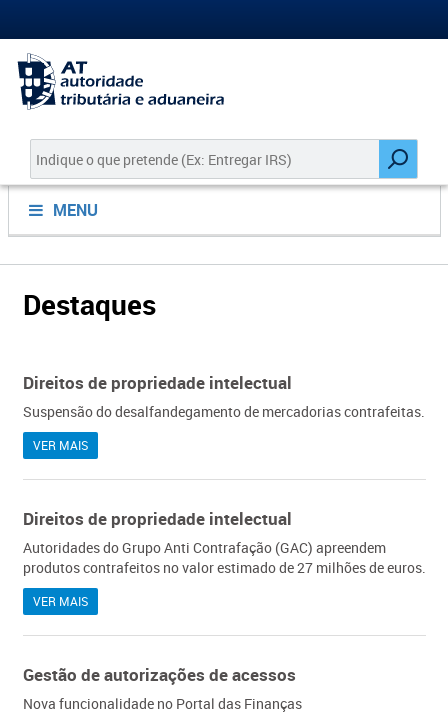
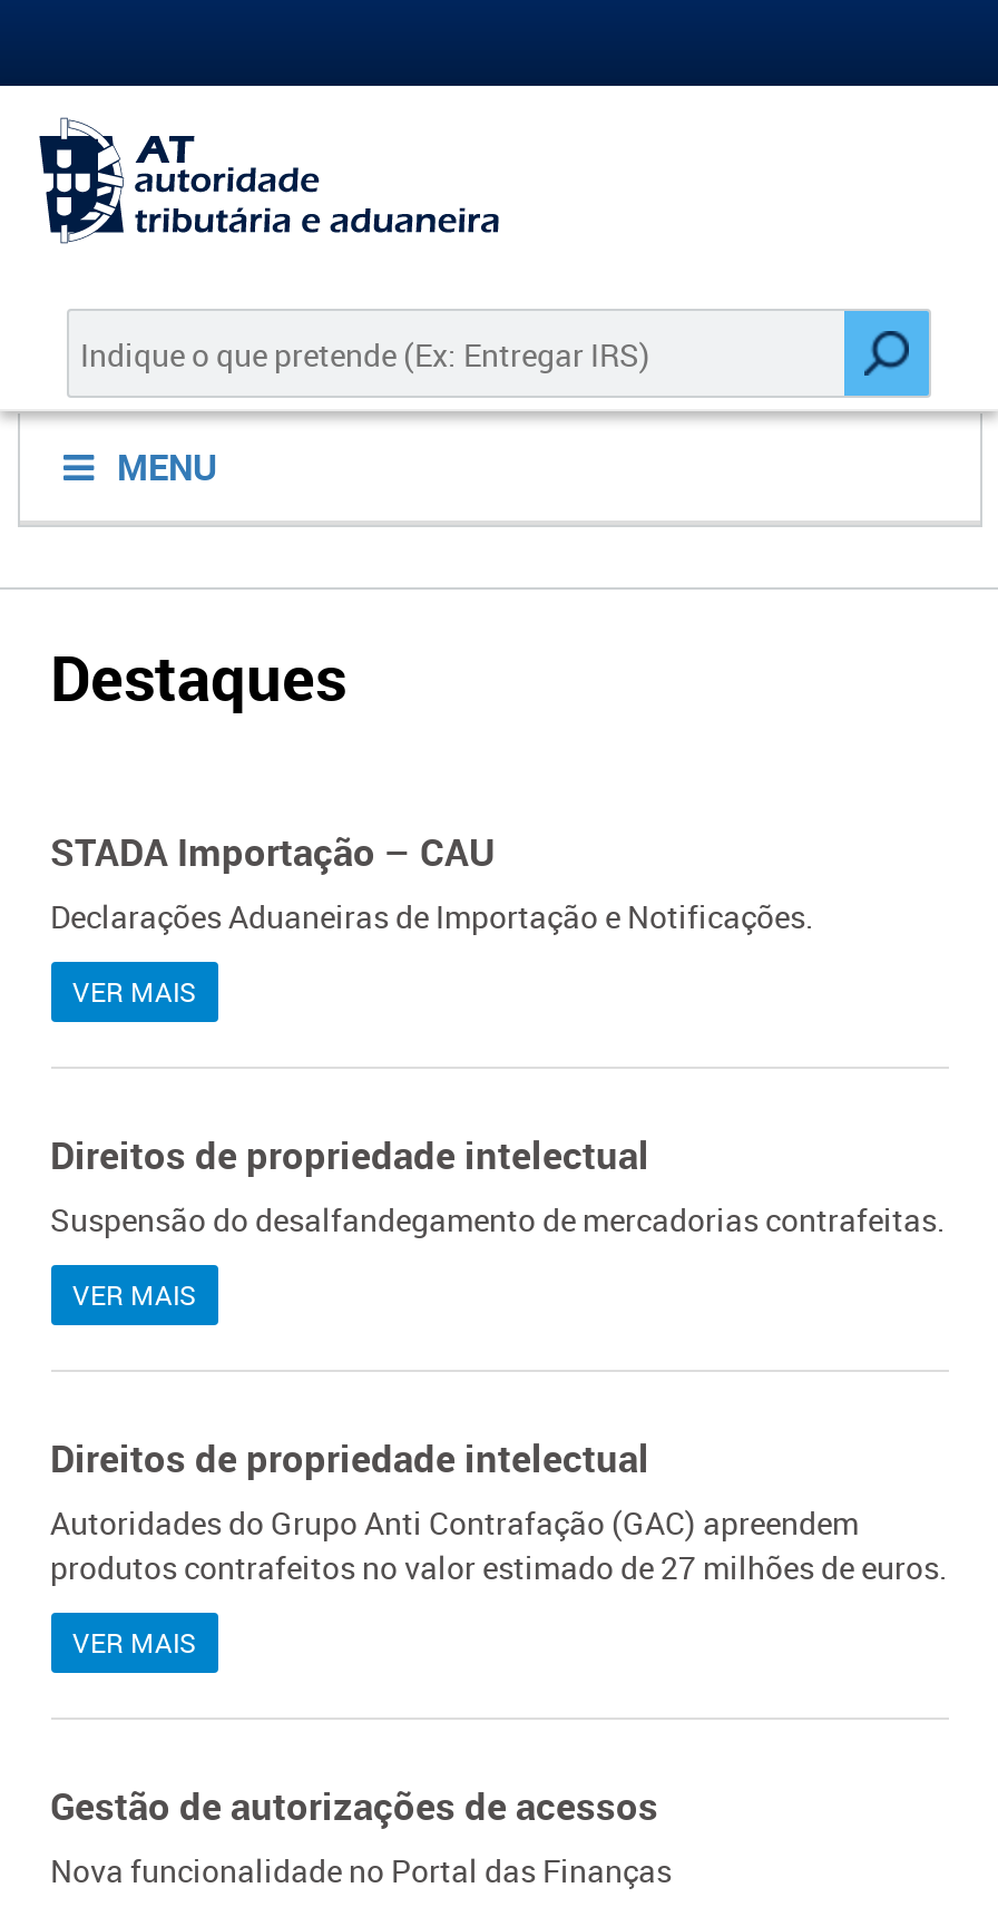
none -> [50,826,814,1009] STADA Importação – CAU | Declarações Aduaneiras de Importação e Notificações. | VER MAIS

